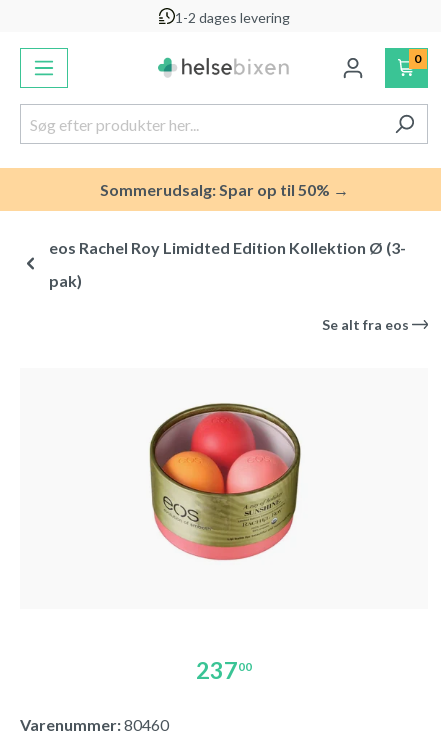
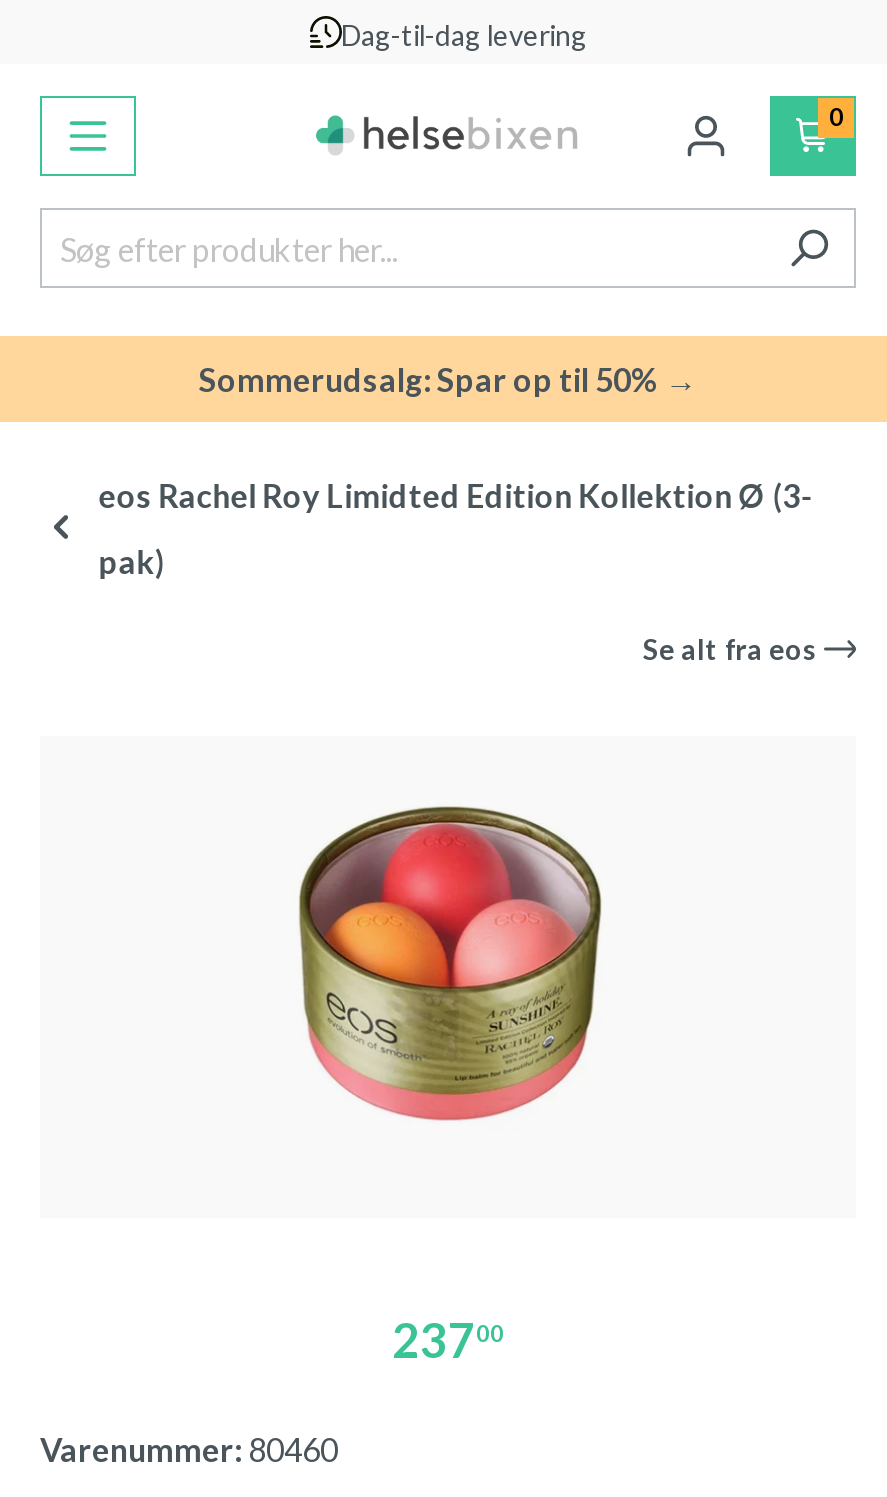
[174,8,289,25] 1-2 dages levering -> [341,17,587,51] Dag-til-dag levering

